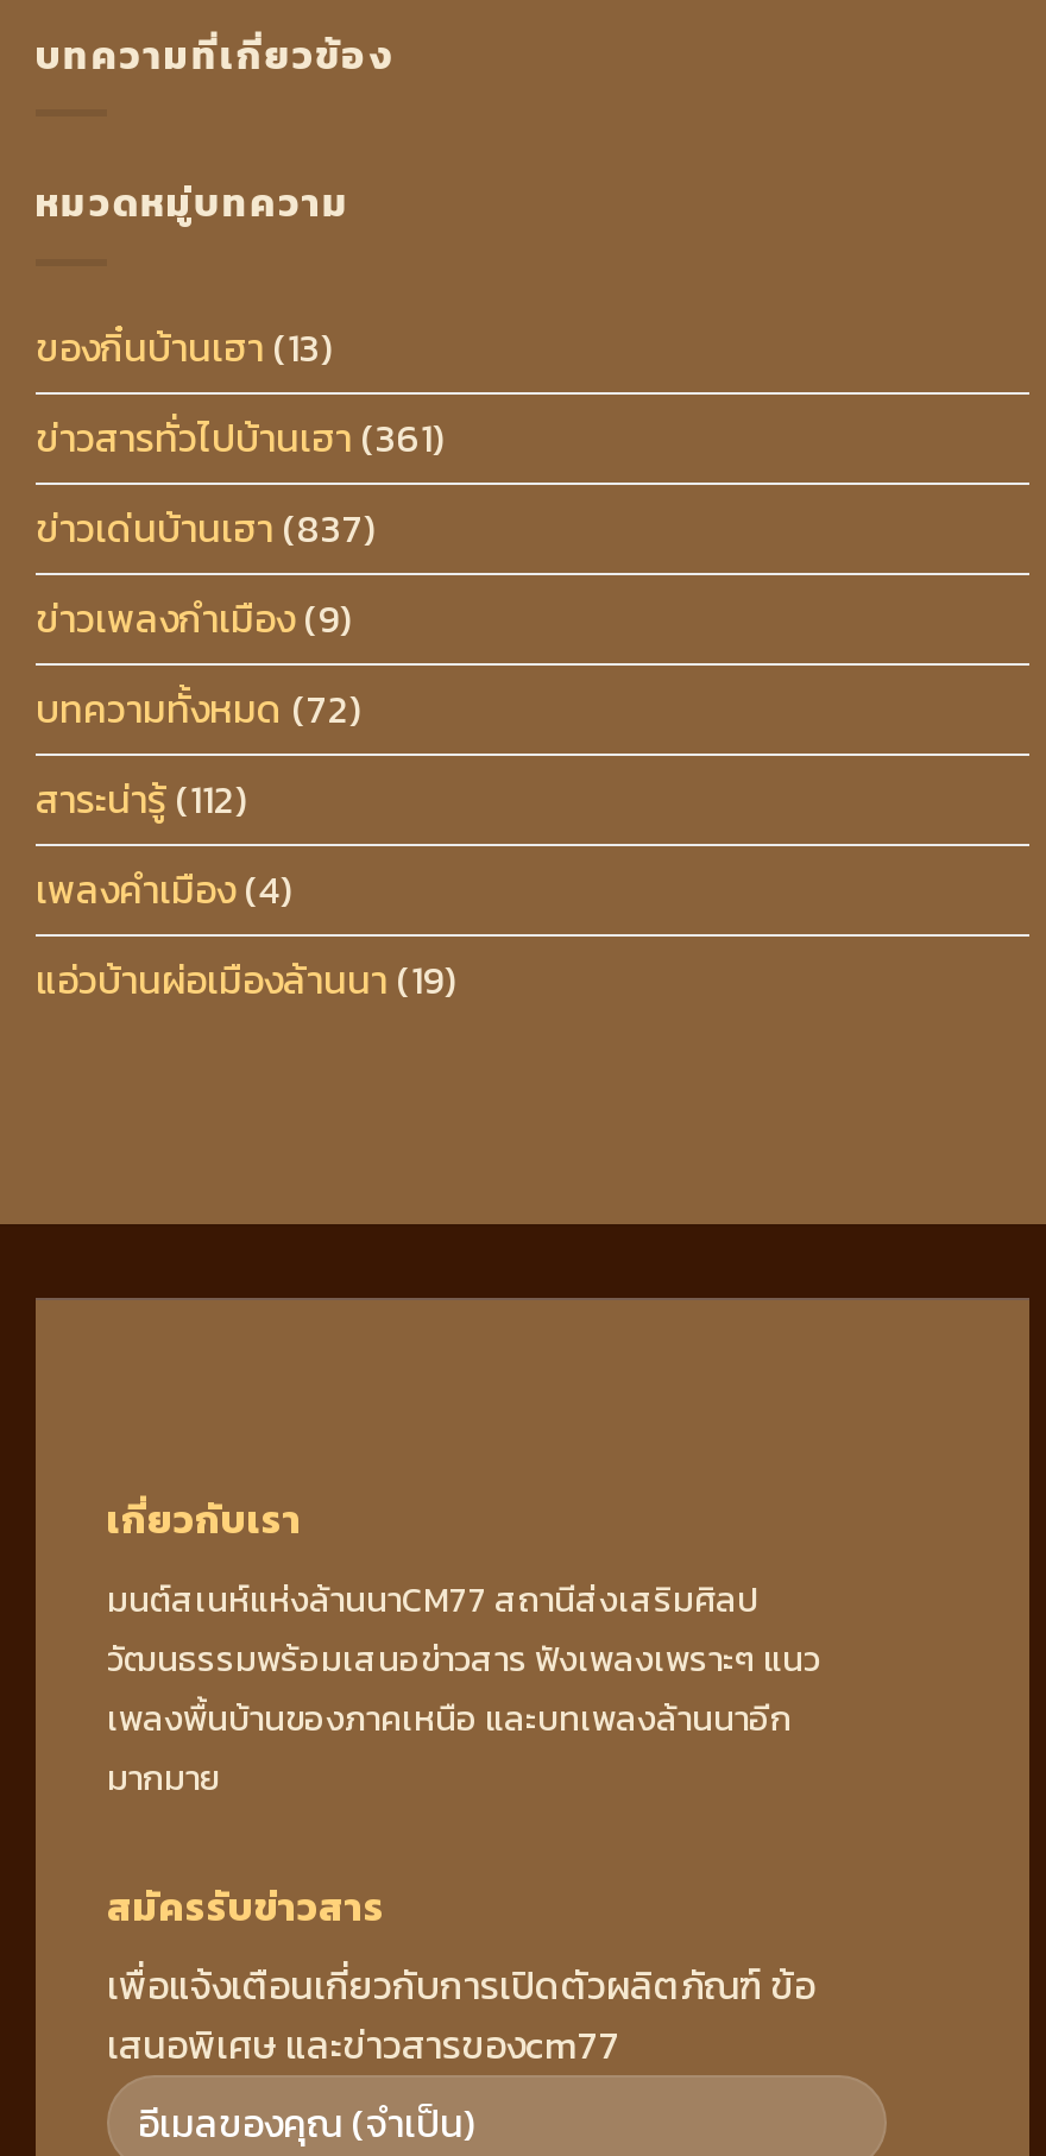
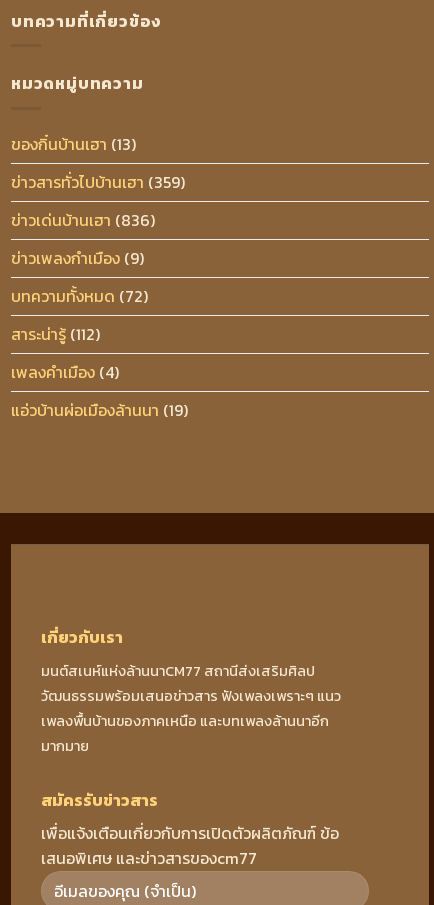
[36,408,445,465] ข่าวสารทั่วไปบ้านเฮา(361) -> [11,170,185,194] ข่าวสารทั่วไปบ้านเฮา(359)
[36,498,376,556] ข่าวเด่นบ้านเฮา(837) -> [11,208,155,232] ข่าวเด่นบ้านเฮา(836)

